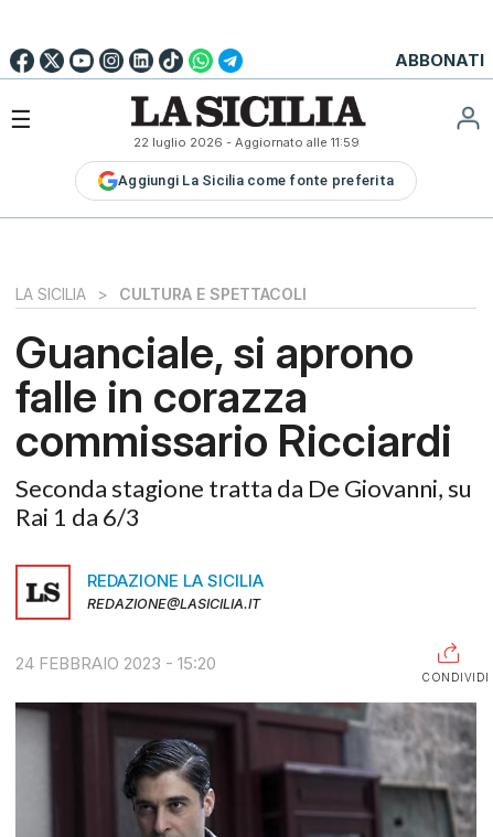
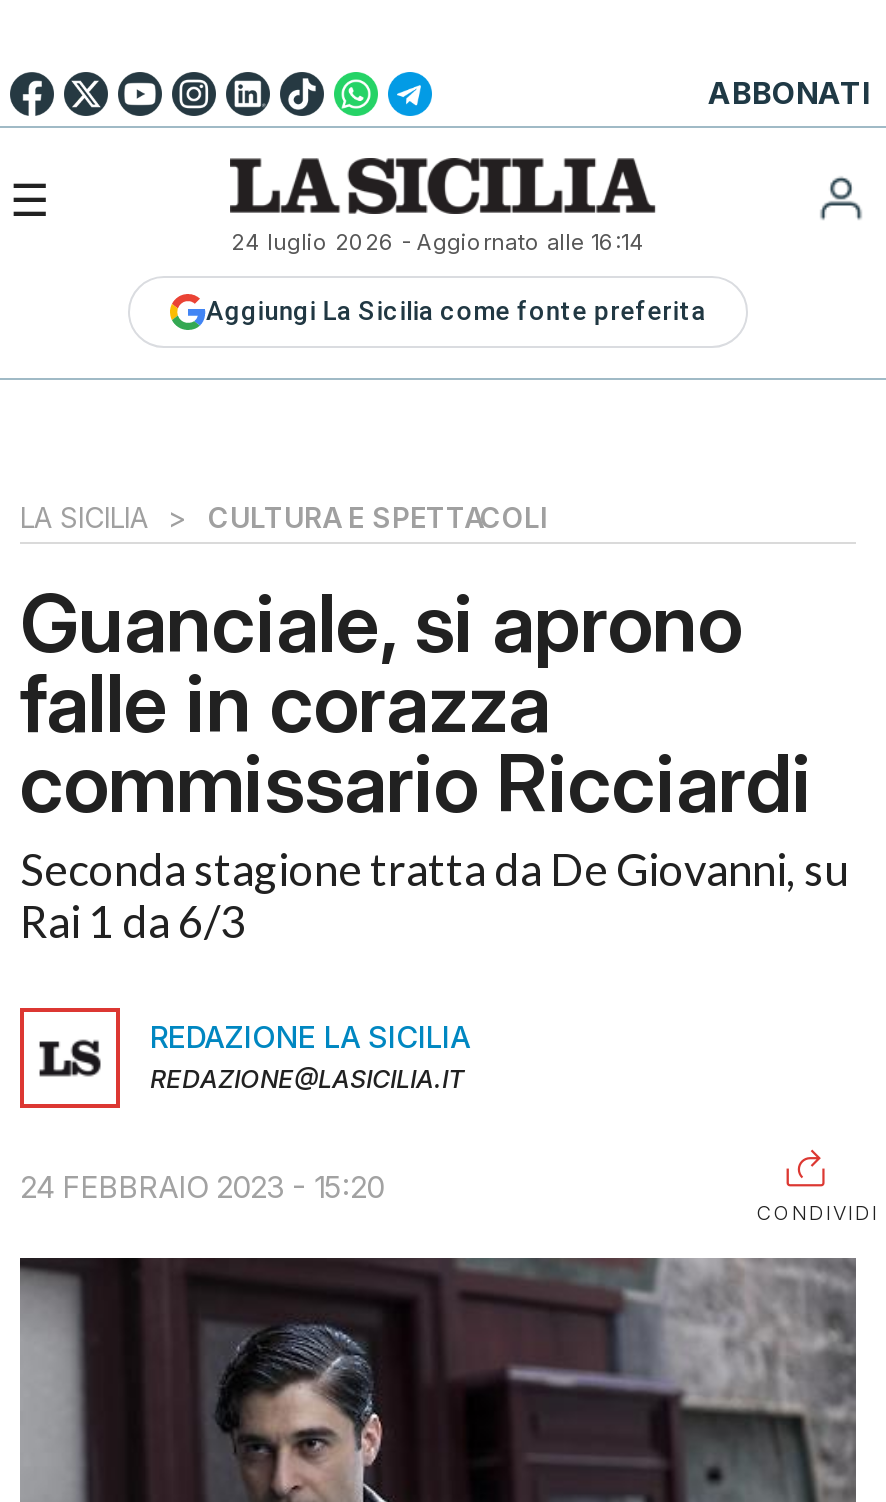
[133,134,359,149] 22 luglio 2026 - Aggiornato alle 11:59 -> [231,227,645,255] 24 luglio 2026 - Aggiornato alle 16:14

